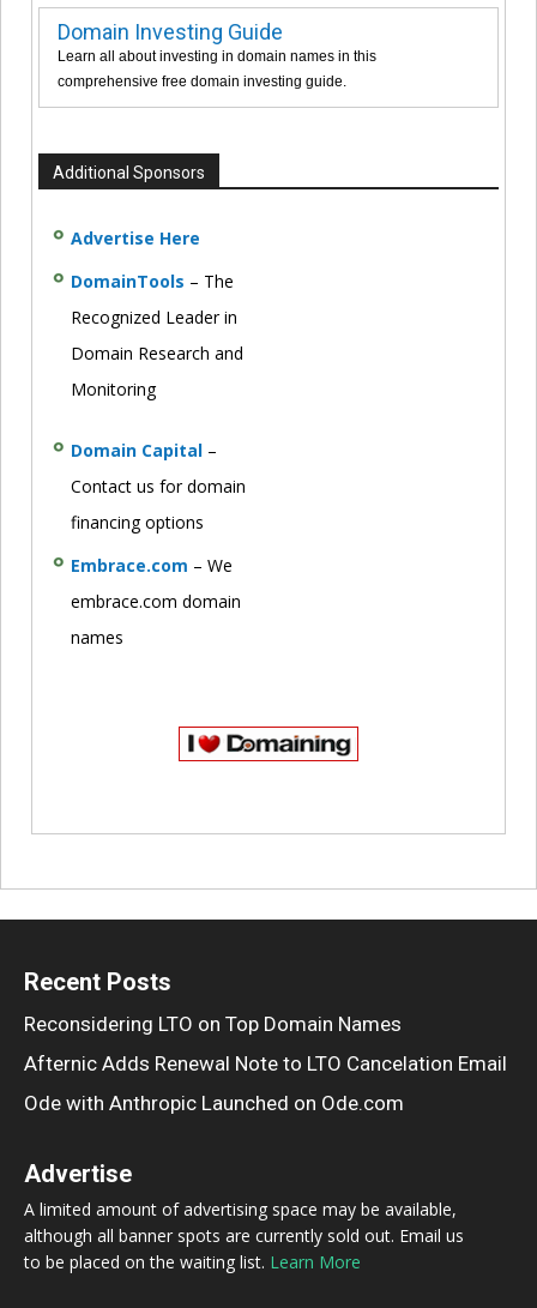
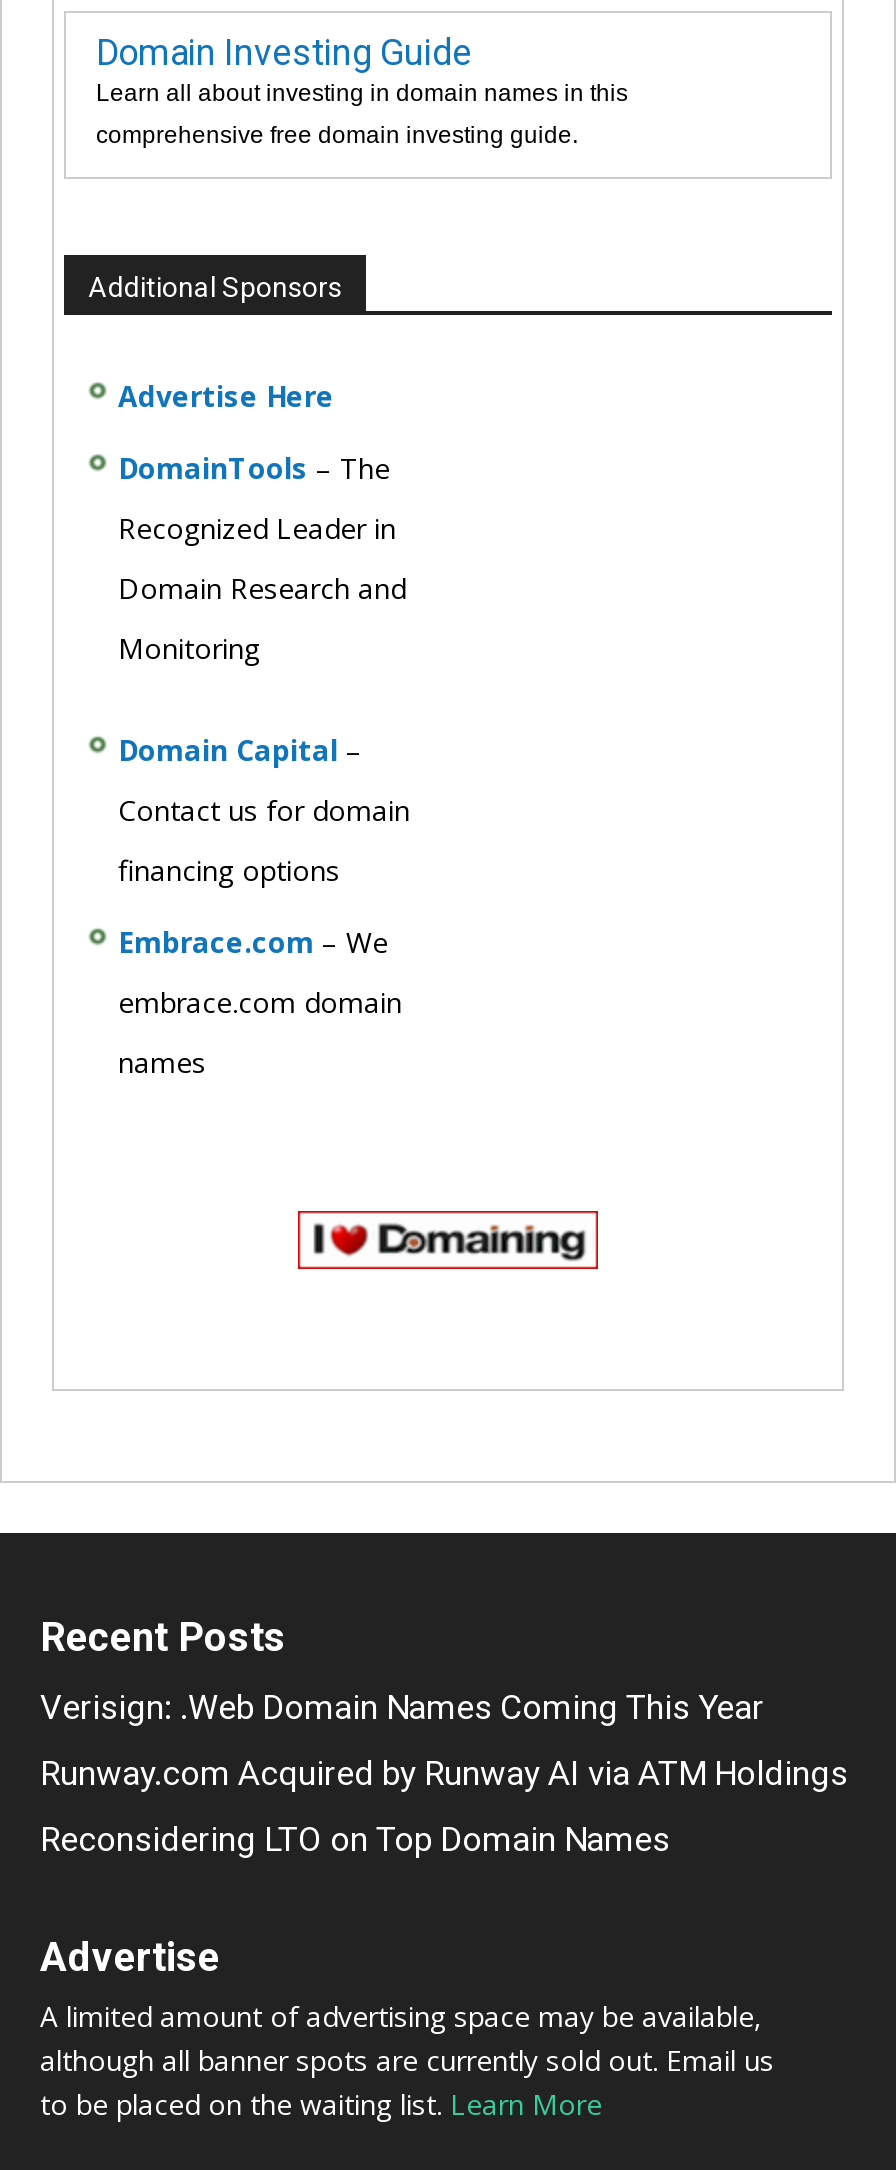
none -> [40,1687,848,1793] Verisign: .Web Domain Names Coming This Year | Runway.com Acquired by Runway AI via ATM Holdings
moved [24,1012,402,1036] -> [40,1819,670,1859]: Reconsidering LTO on Top Domain Names
[24,1051,507,1115] Afternic Adds Renewal Note to LTO Cancelation Email | Ode with Anthropic Launched on Ode.com -> none

